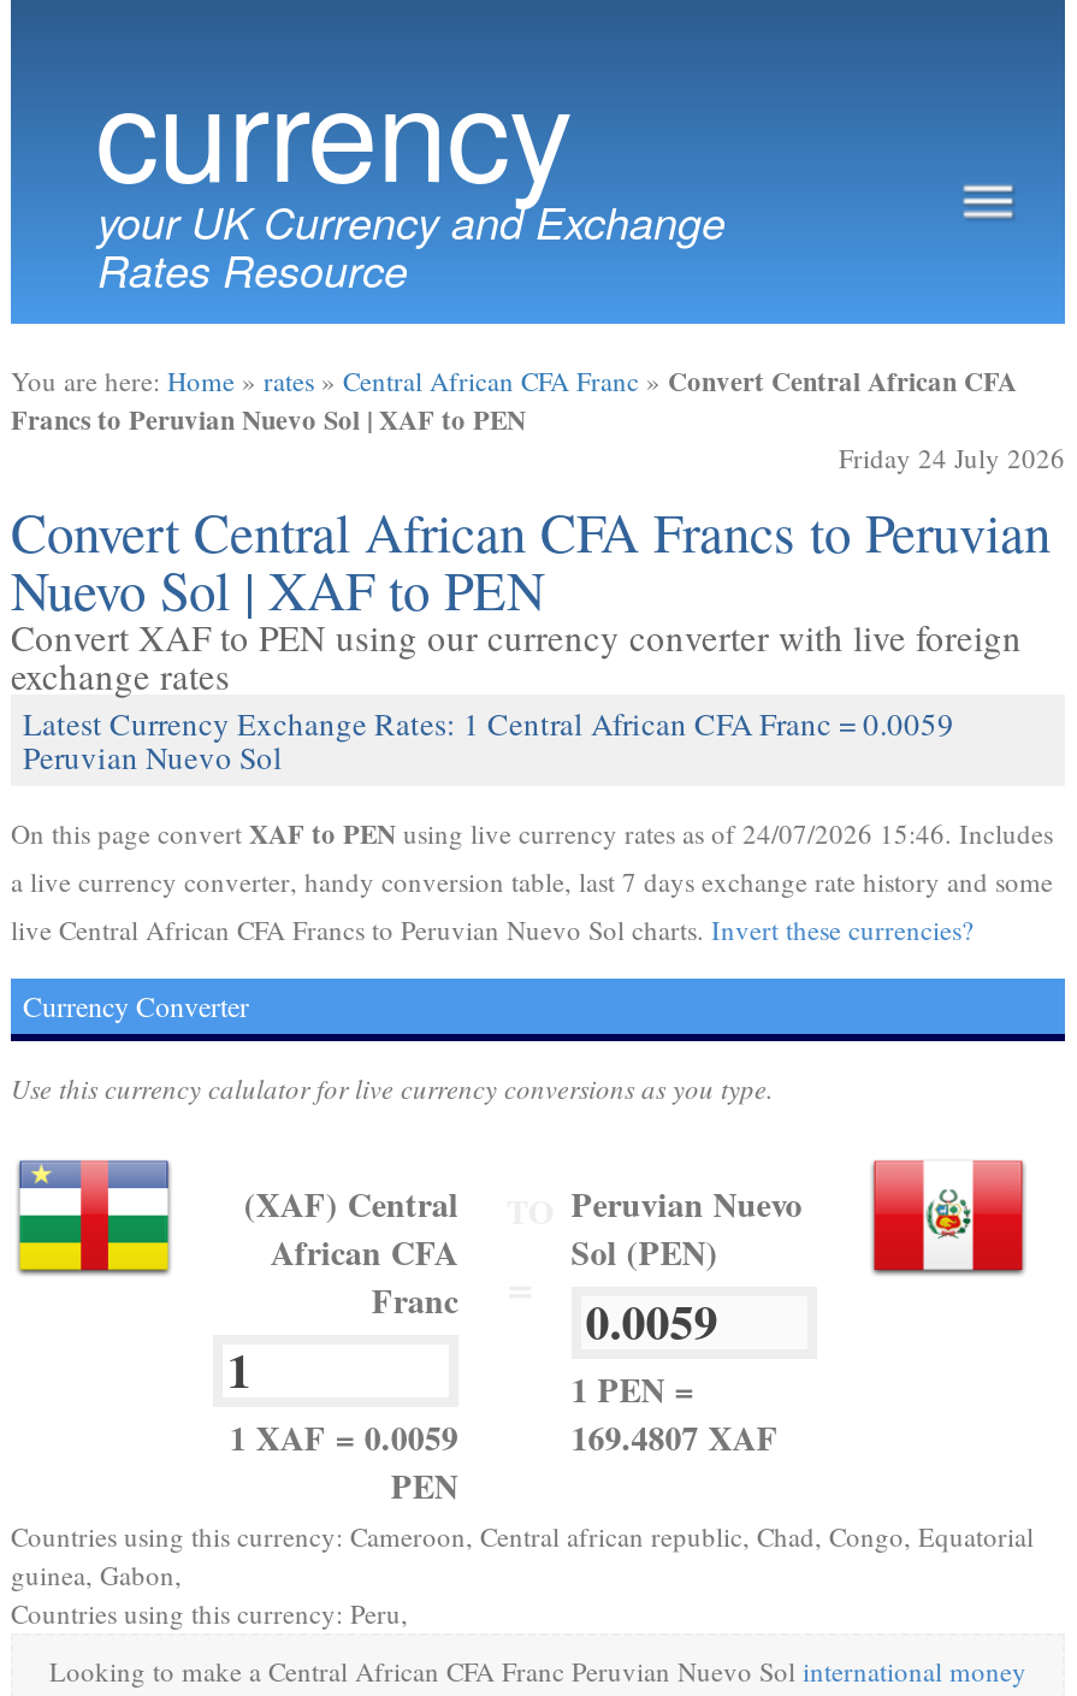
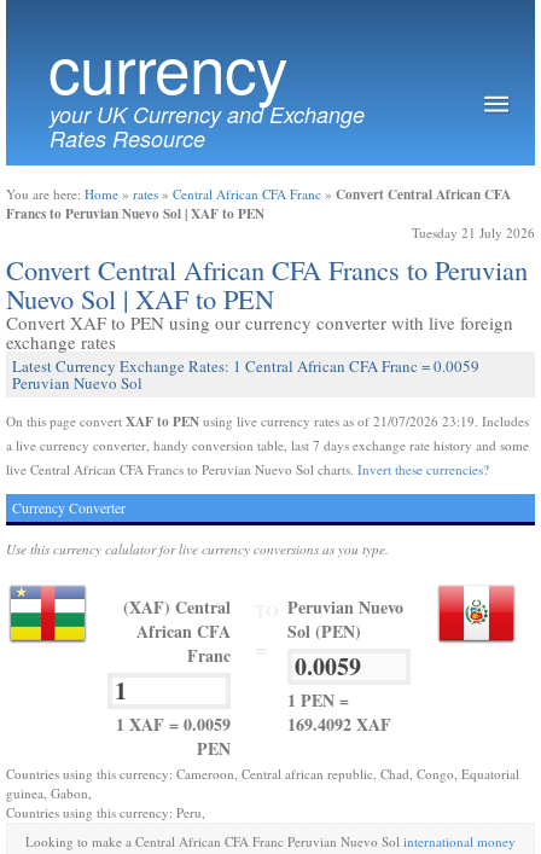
[839,439,1065,475] Friday 24 July 2026 -> [412,223,535,242] Tuesday 21 July 2026
[11,812,1053,853] On this page convert XAF to PEN using live currency rates as of 24/07/2026 15:46. Includes -> [6,411,529,431] On this page convert XAF to PEN using live currency rates as of 21/07/2026 23:19. Includes
[571,1412,778,1462] 169.4807 XAF -> [287,711,391,737] 169.4092 XAF

